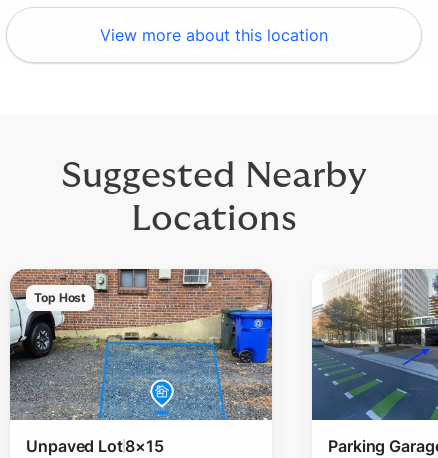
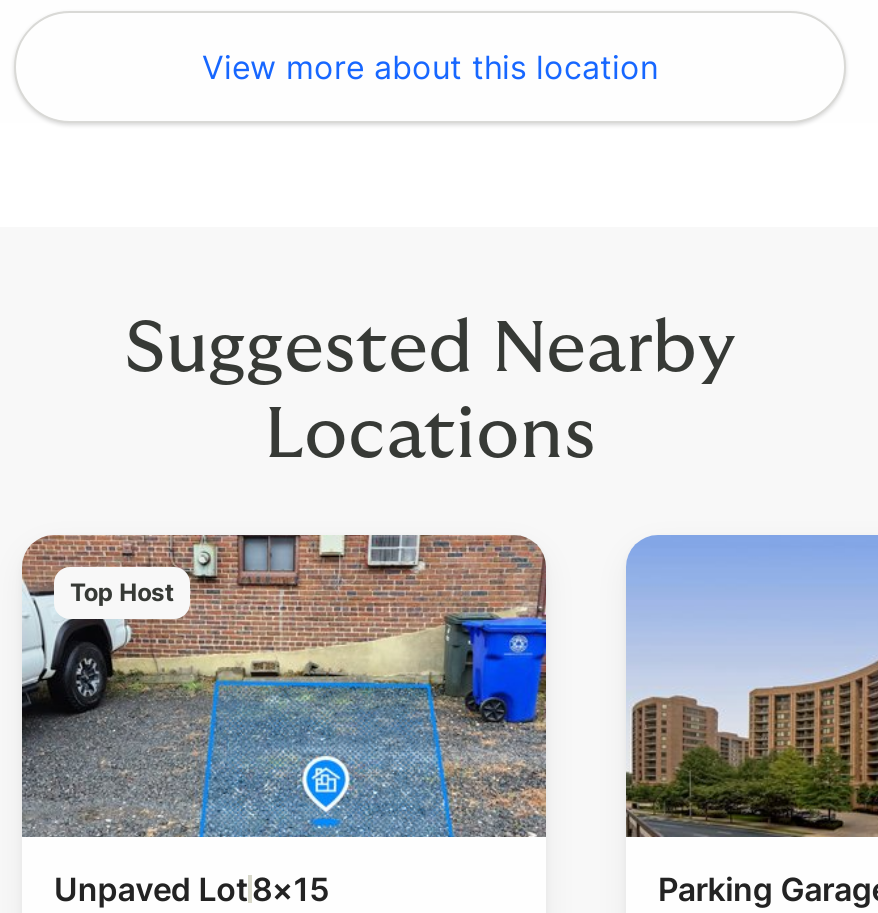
[311,269,435,421] [image] -> [624,533,872,839] [image]

